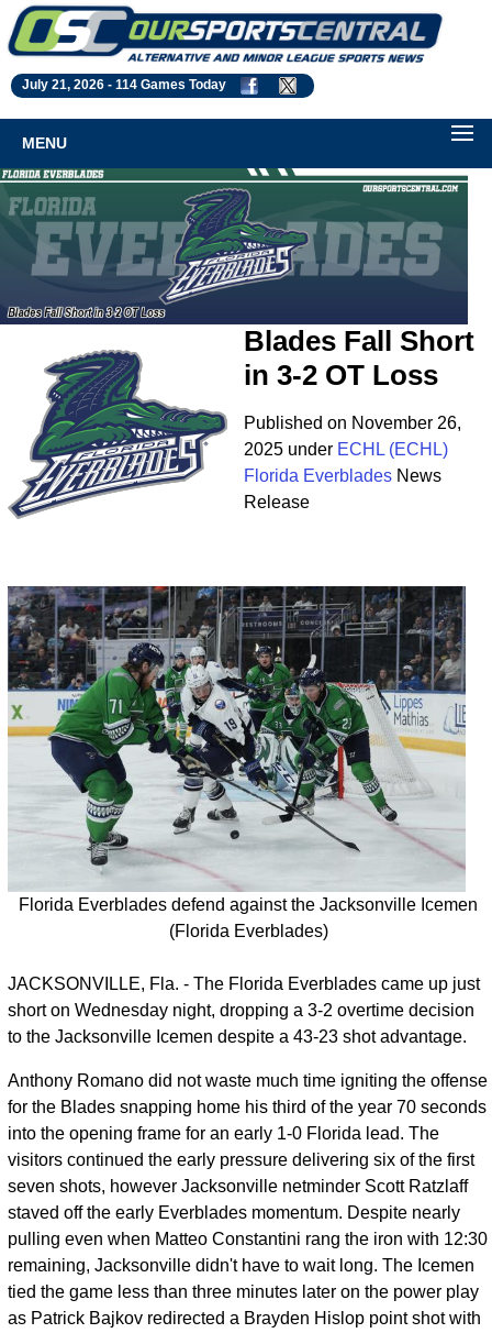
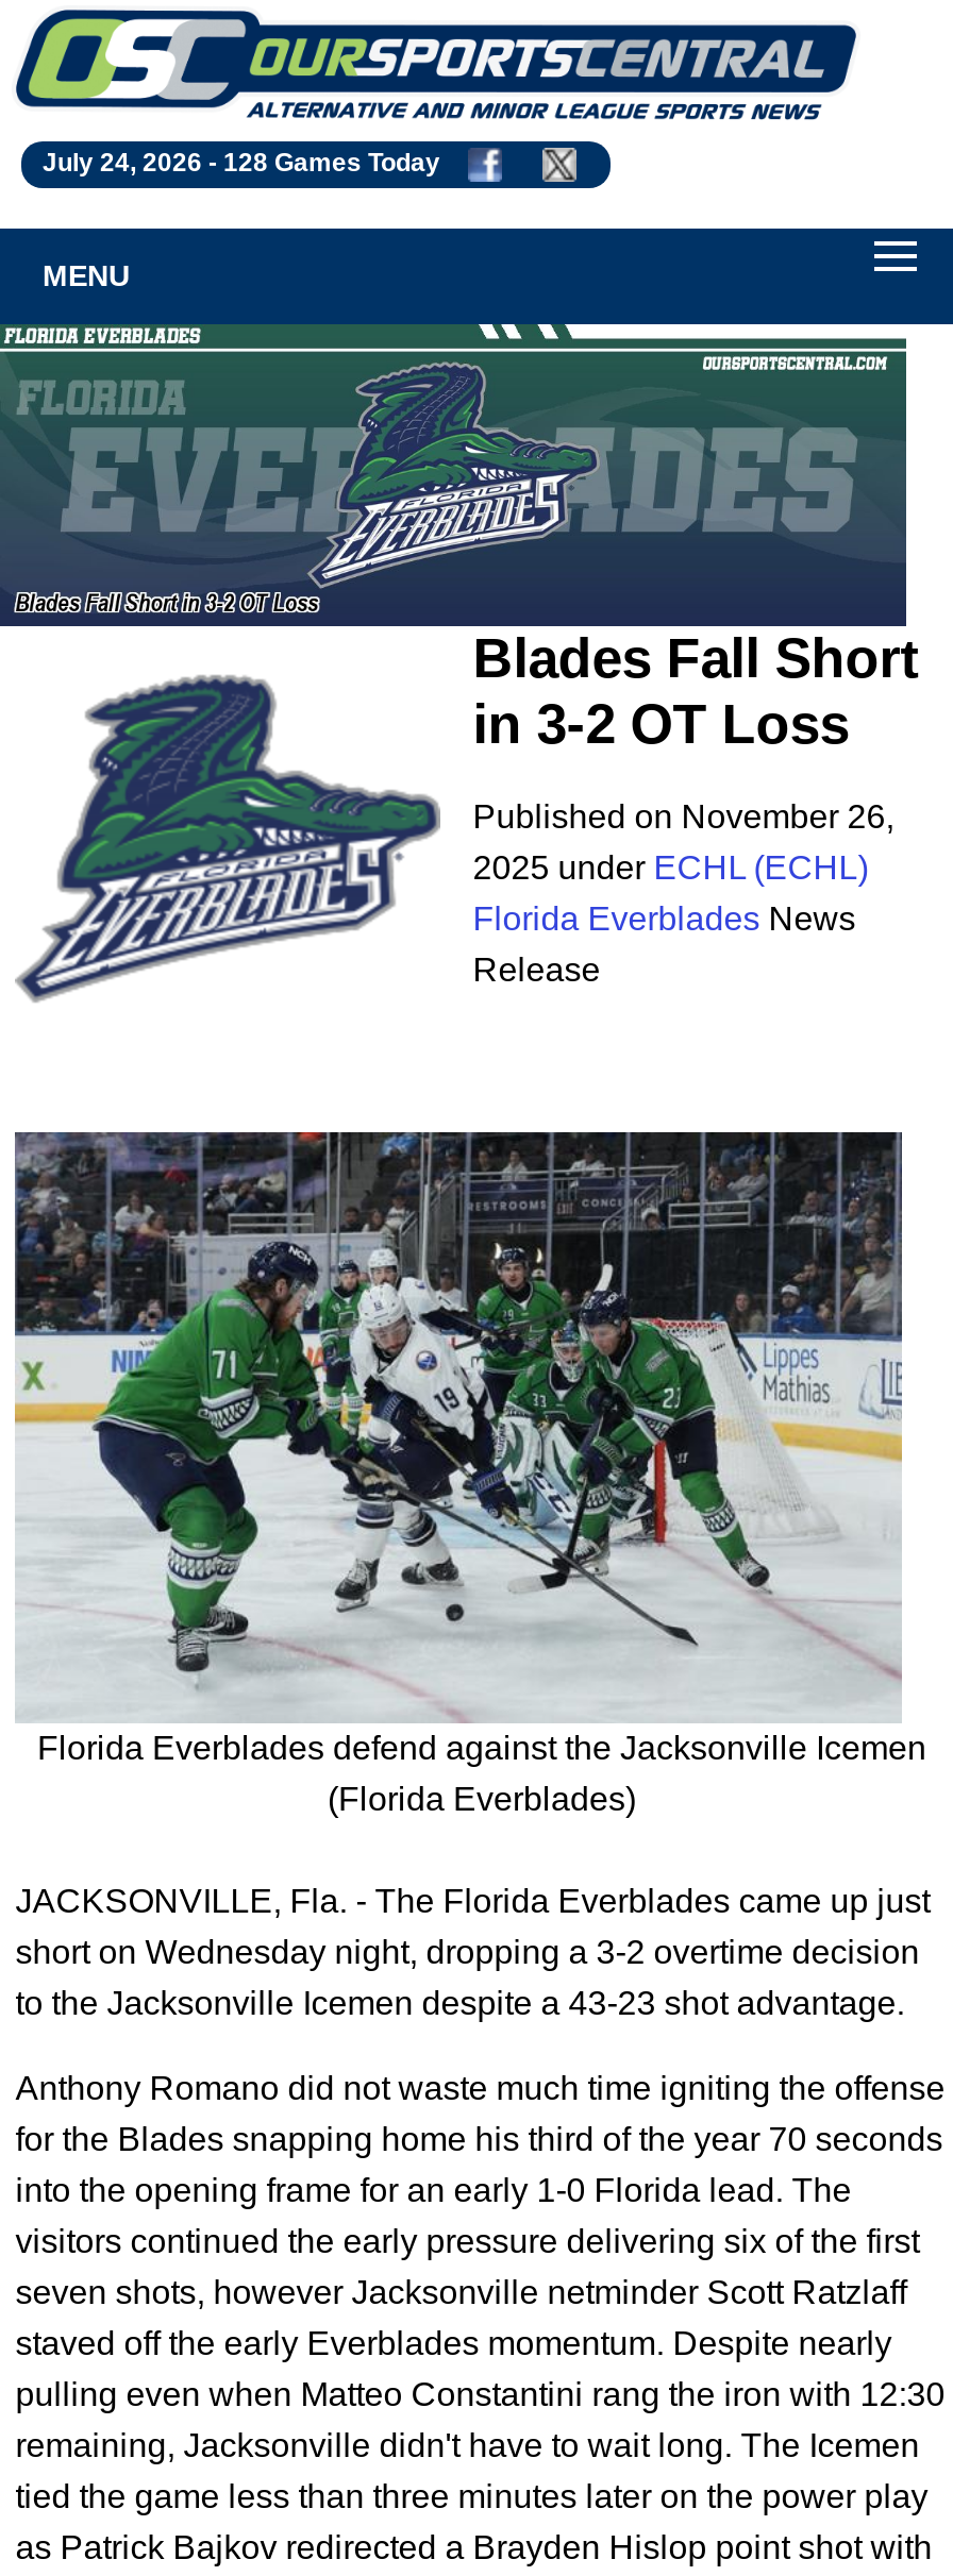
[22,77,226,92] July 21, 2026 - 114 Games Today -> [43,148,440,178] July 24, 2026 - 128 Games Today

